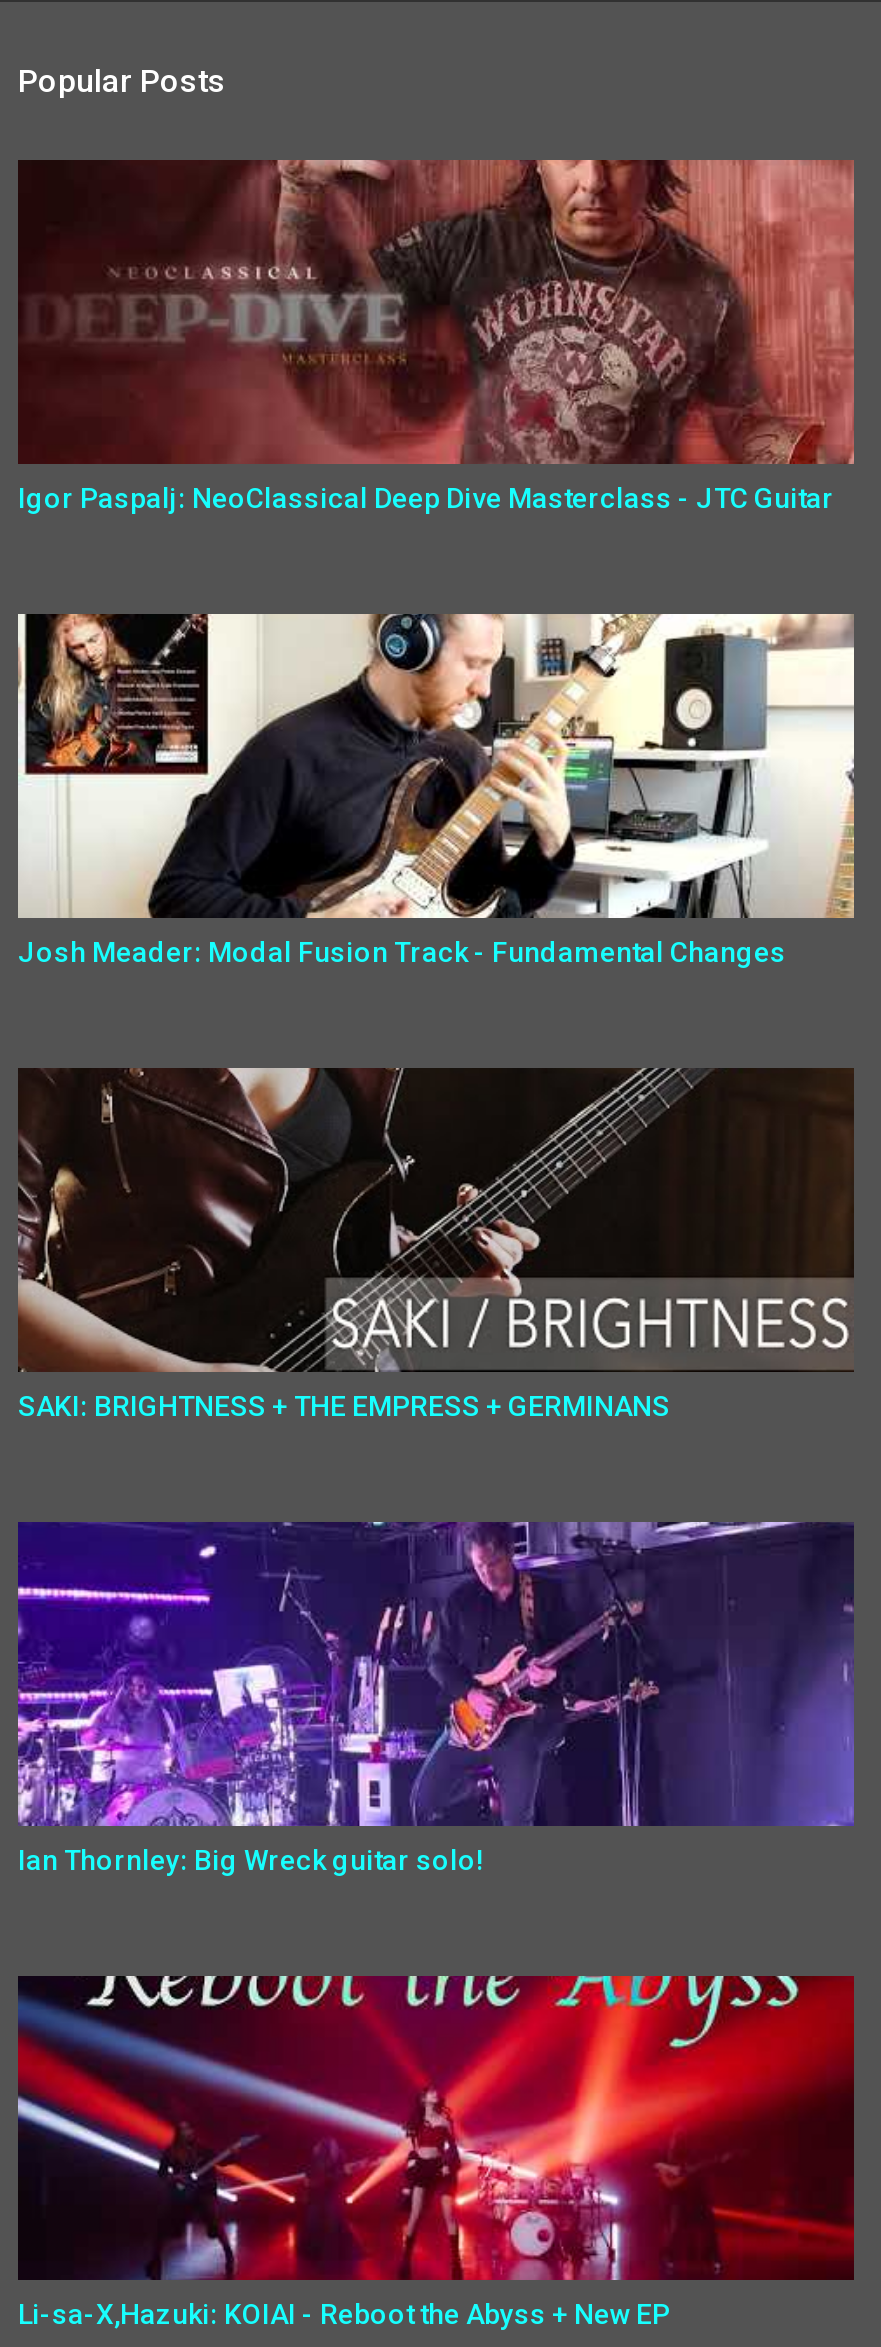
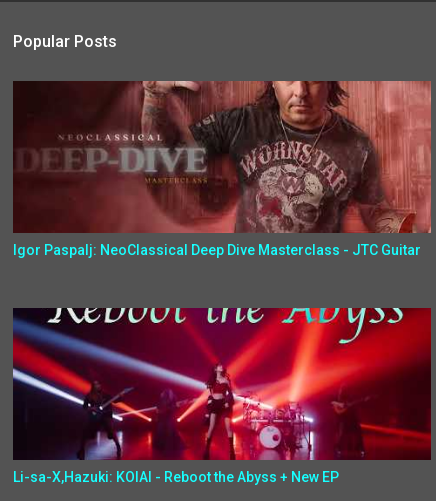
[16,612,856,968] [image] | Josh Meader: Modal Fusion Track - Fundamental Changes -> none
[18,1066,852,1422] [image] | SAKI: BRIGHTNESS + THE EMPRESS + GERMINANS -> none
[16,1520,856,1876] [image] | Ian Thornley: Big Wreck guitar solo! -> none

